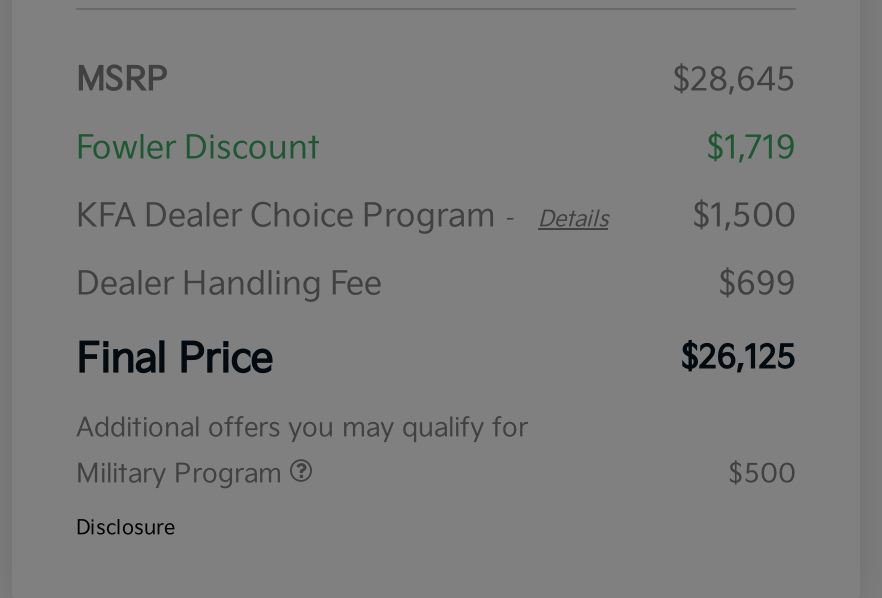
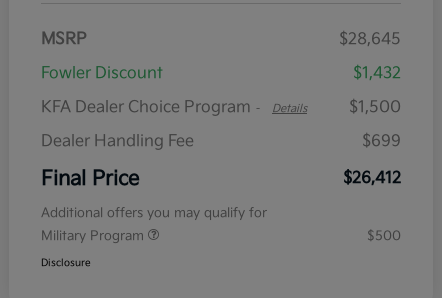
[706,130,796,168] $1,719 -> [353,64,401,83] $1,432
[680,340,796,378] $26,125 -> [343,169,401,188] $26,412

